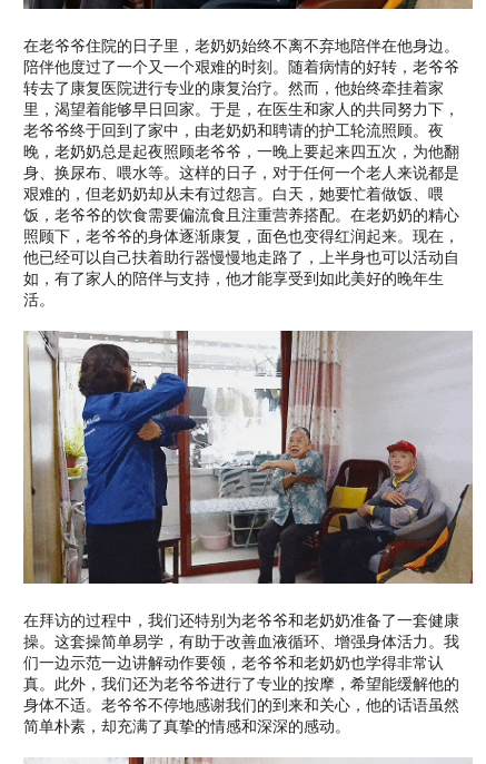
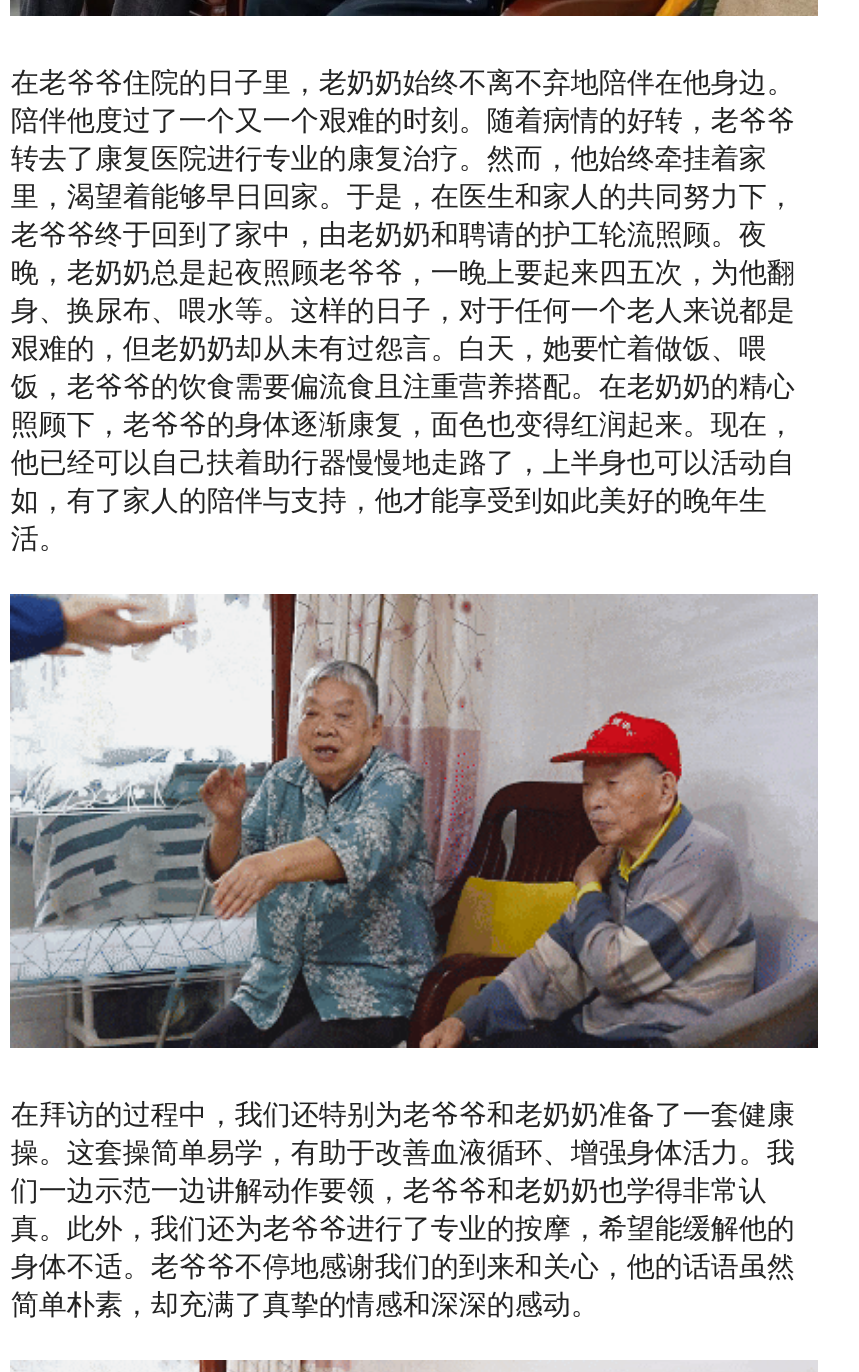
[23,331,474,585] [image] -> [8,592,820,1050] [image]

